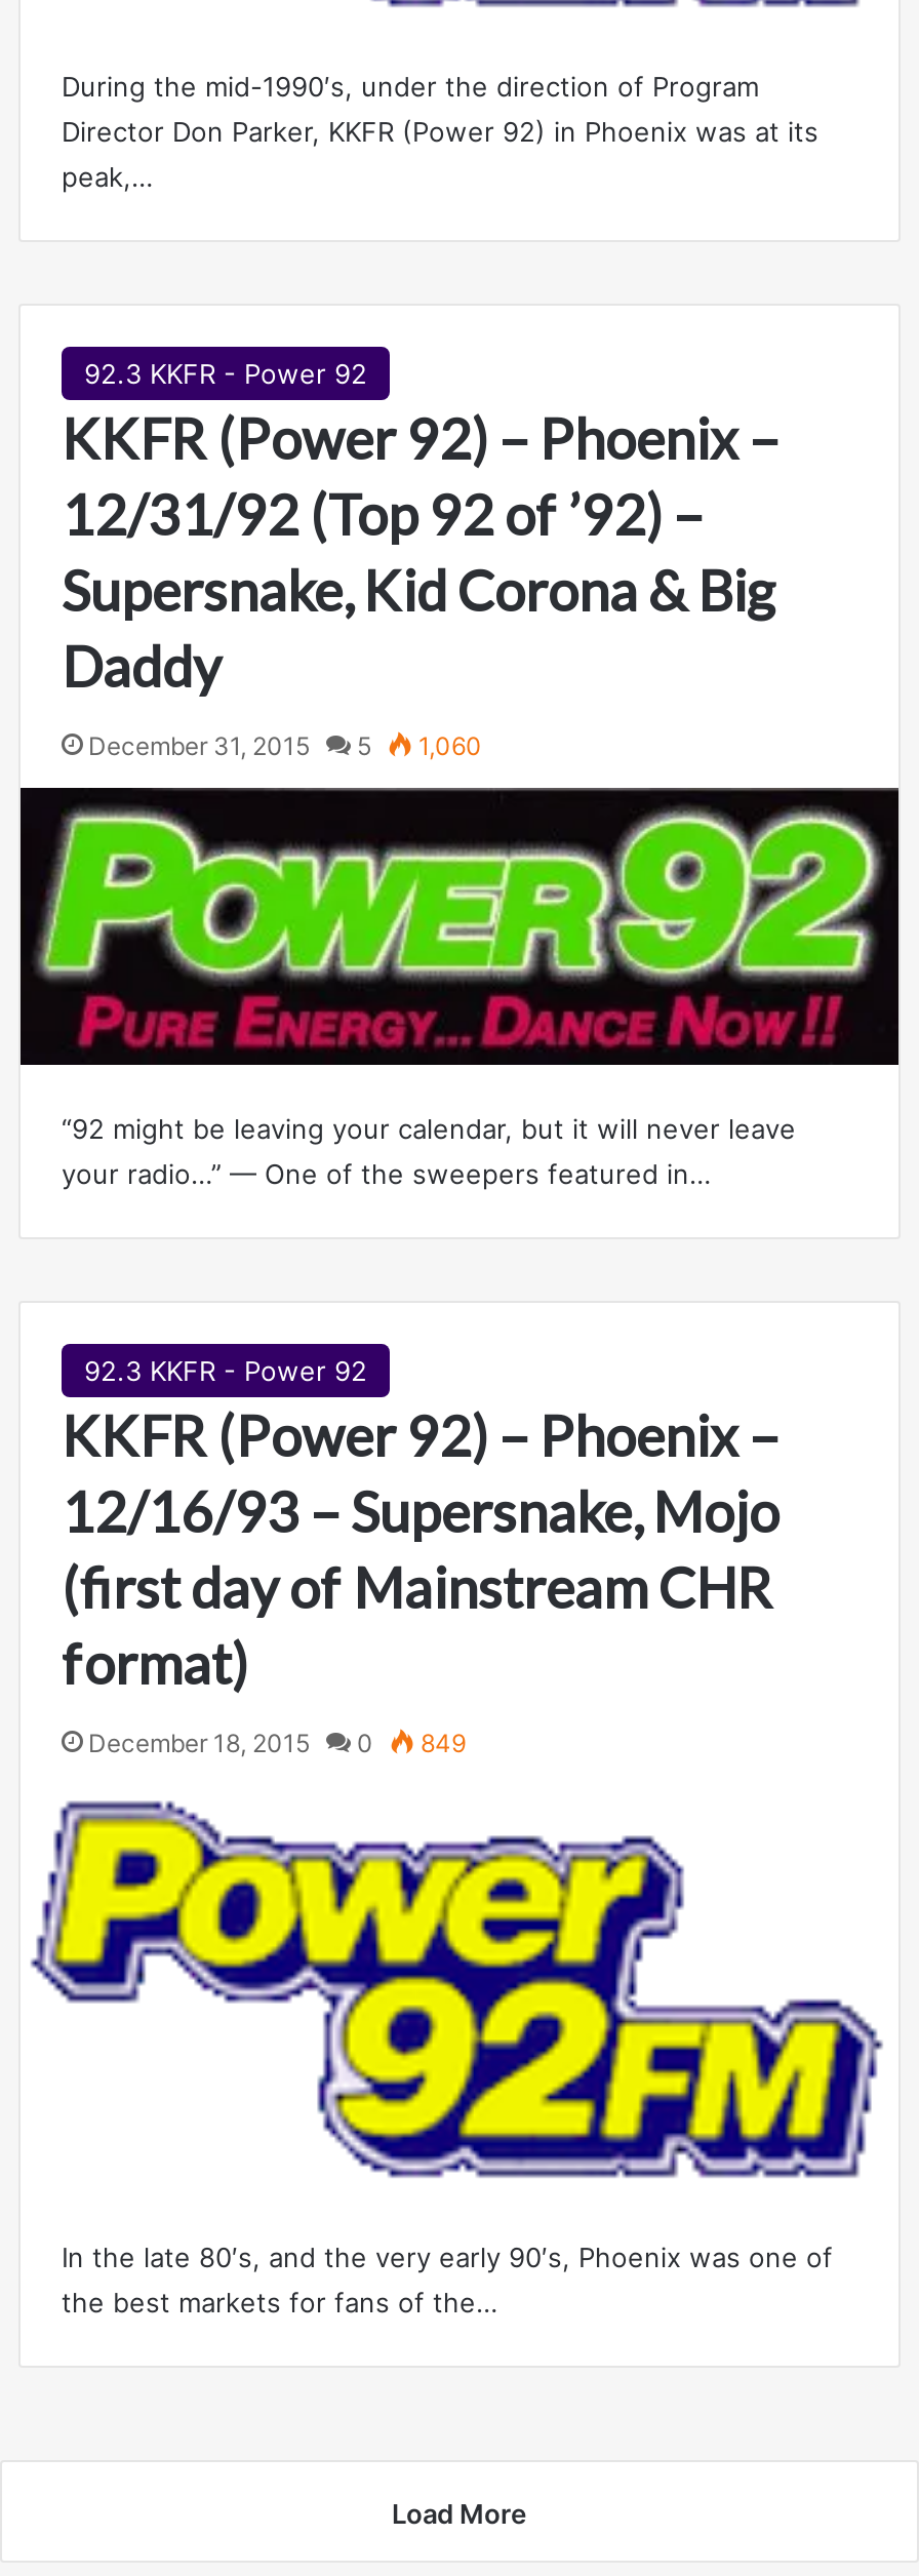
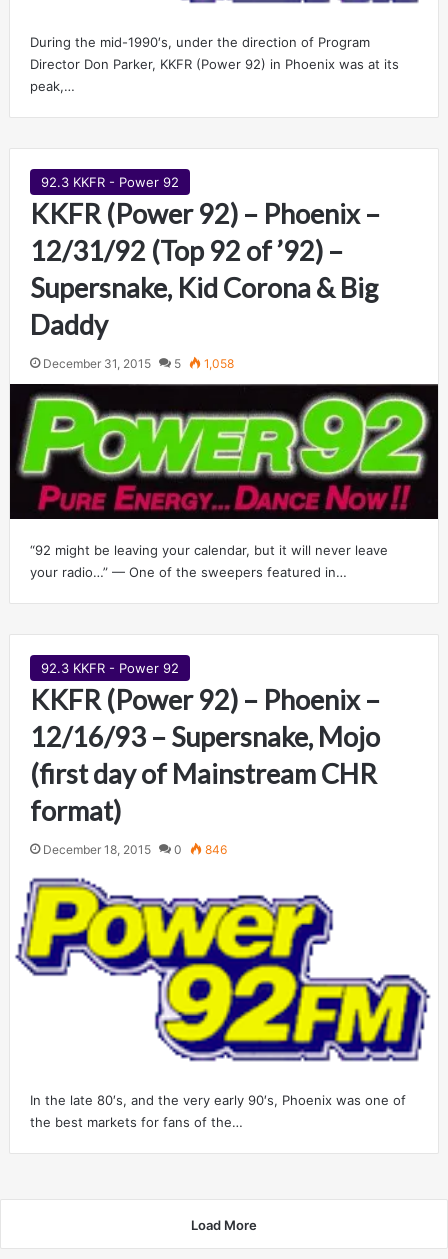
[88,730,482,761] December 31, 2015 5 1,060 -> [43,356,234,371] December 31, 2015 5 1,058
[88,1727,466,1758] December 18, 2015 0 849 -> [43,842,227,857] December 18, 2015 0 846

